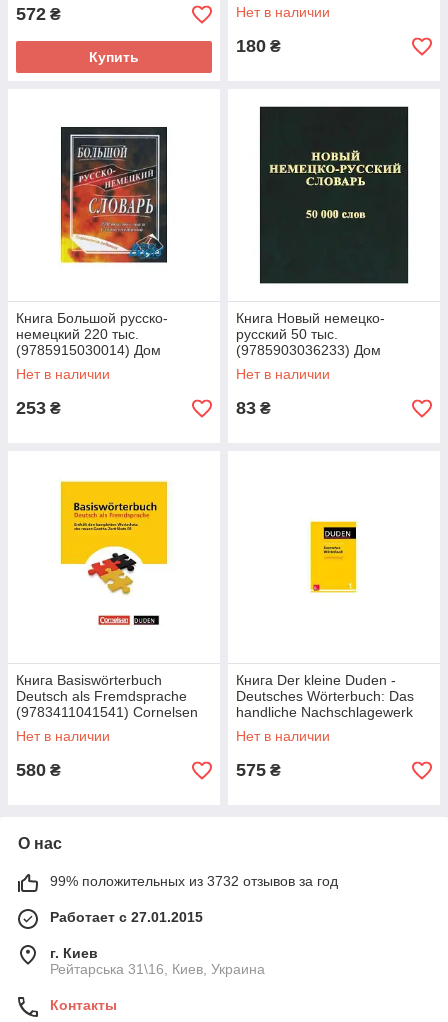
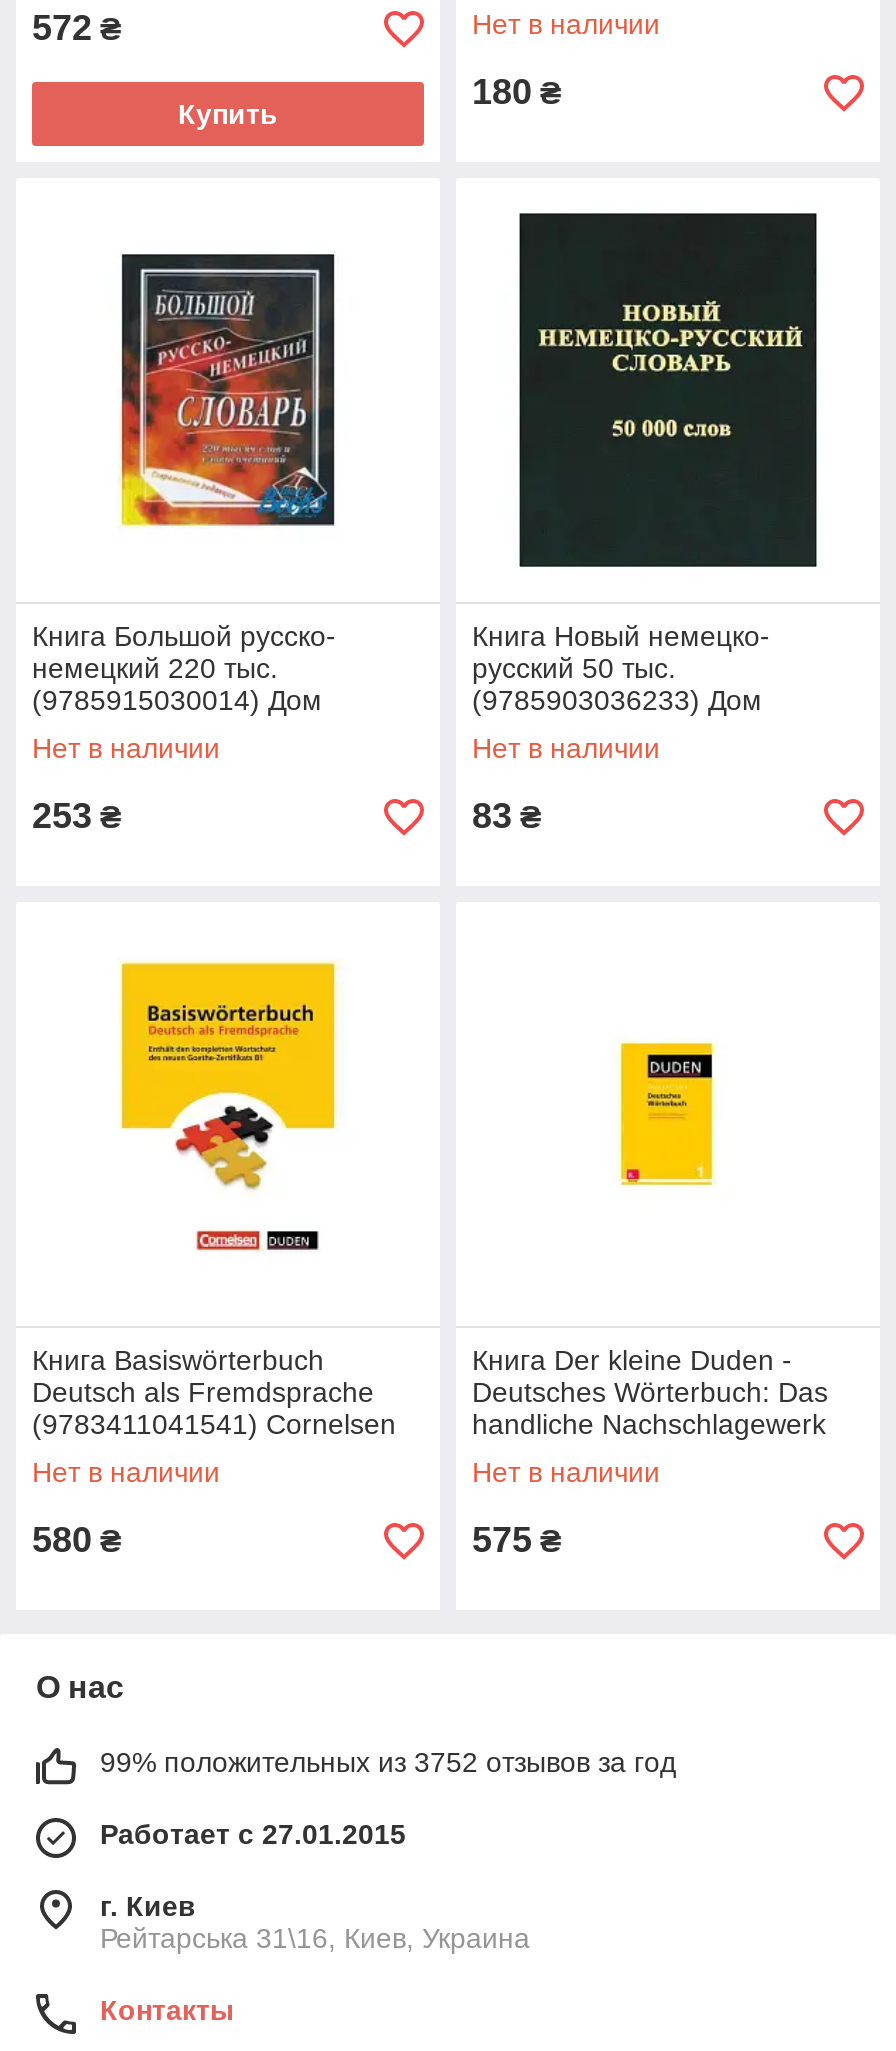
[50,873,338,889] 99% положительных из 3732 отзывов за год -> [100,1746,676,1778] 99% положительных из 3752 отзывов за год

